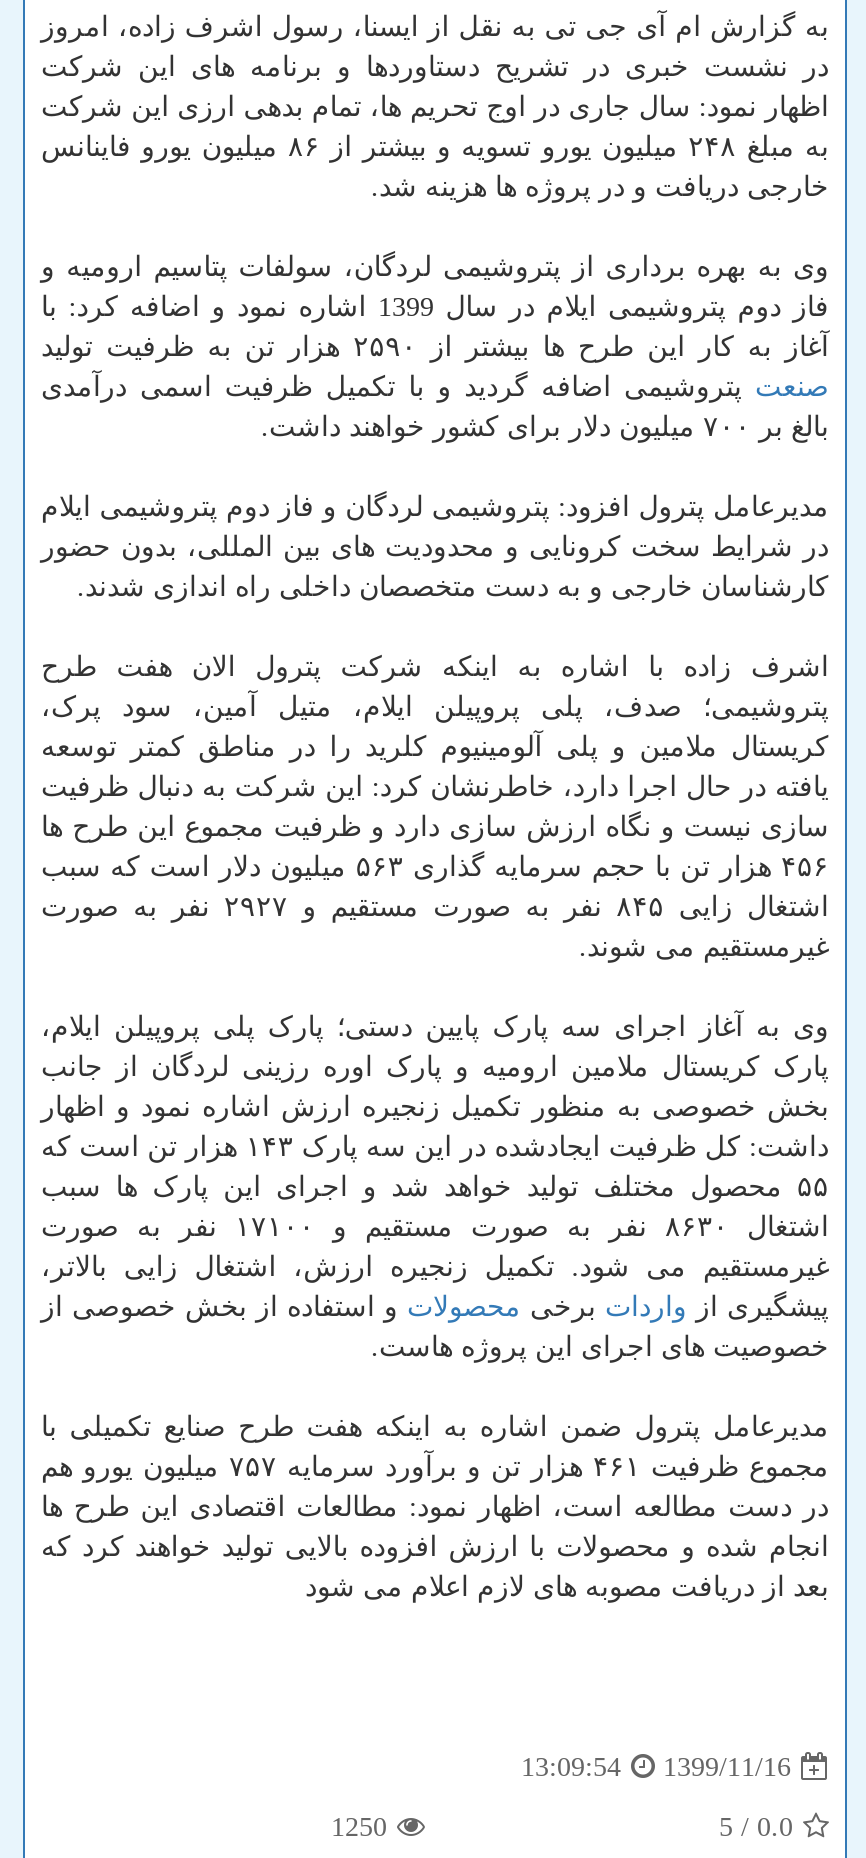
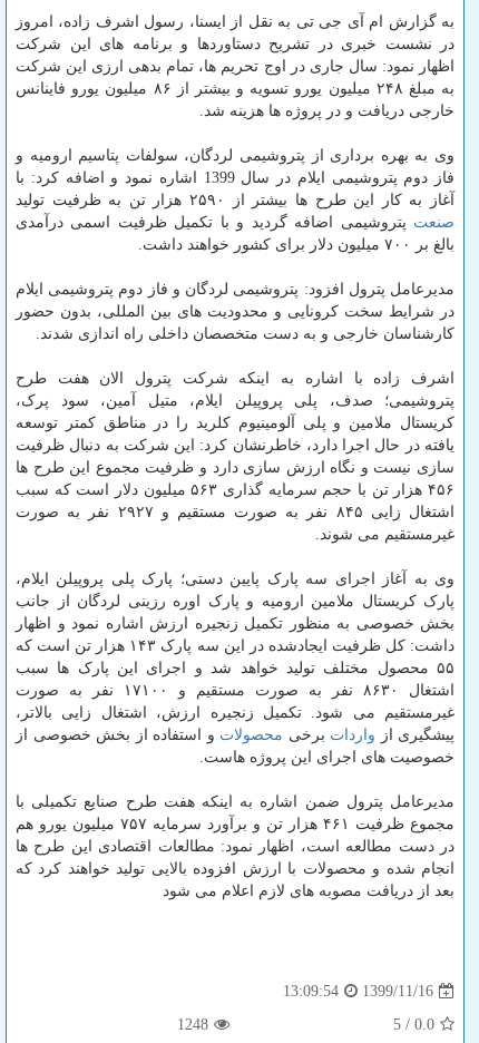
[331,1813,387,1843] 1250 -> [177,1017,208,1033] 1248

